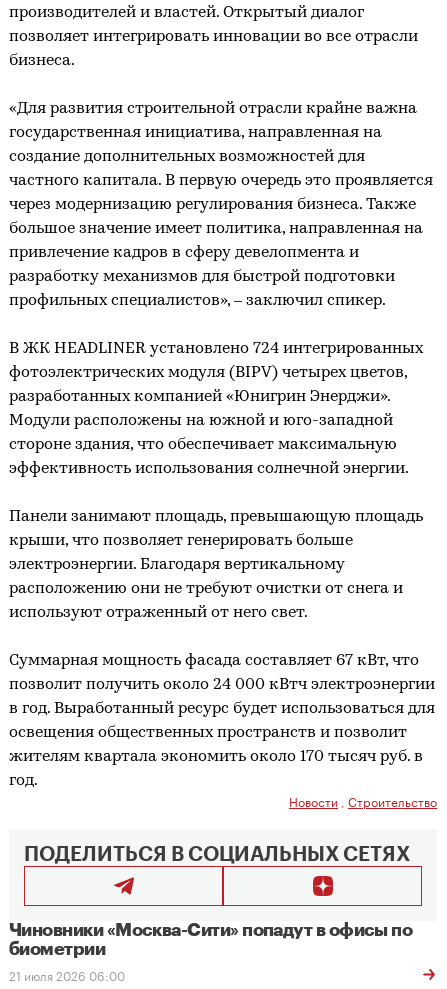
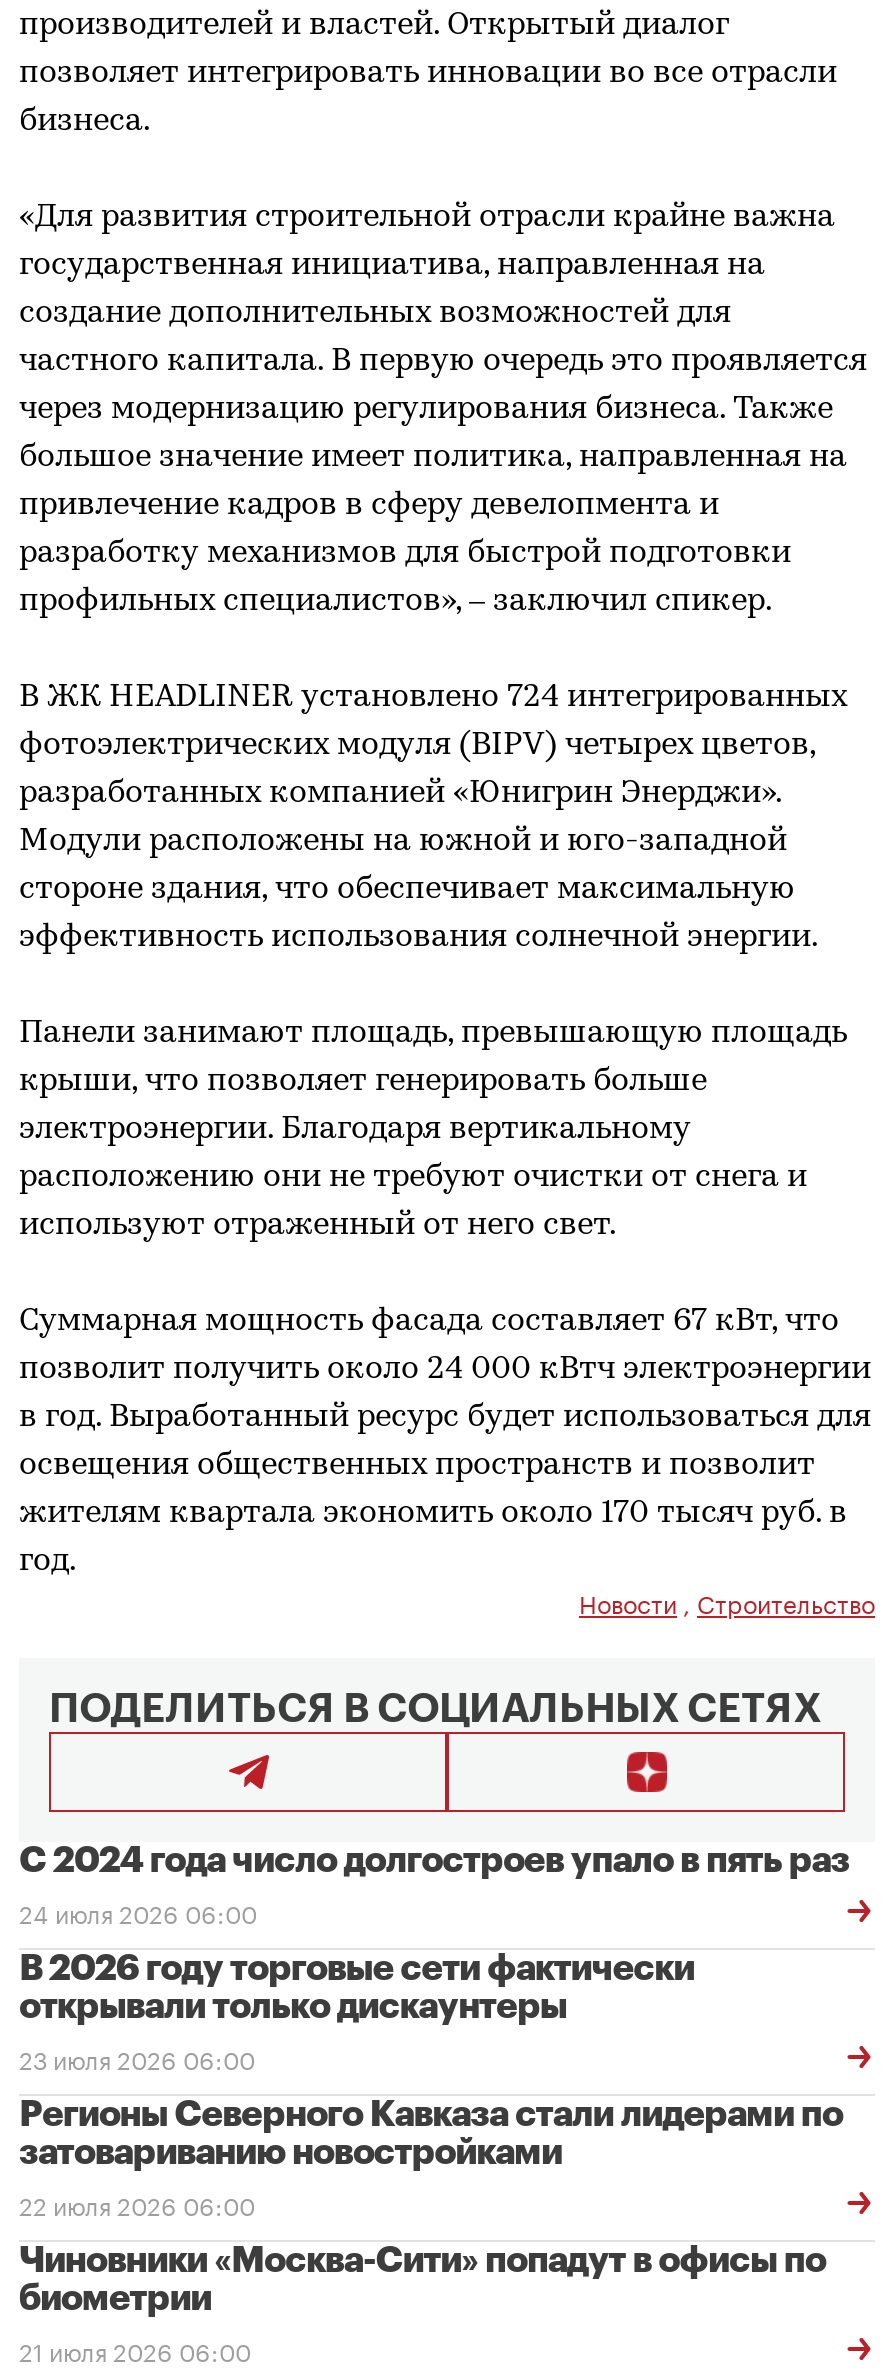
none -> [19,1841,849,2221] С 2024 года число долгостроев упало в пять раз | 24 июля 2026 06:00 | В 2026 году торговые сети фактически | открывали только дискаунтеры | 23 июля 2026 06:00 | Регионы Северного Кавказа стали лидерами по | затовариванию новостройками | 22 июля 2026 06:00

